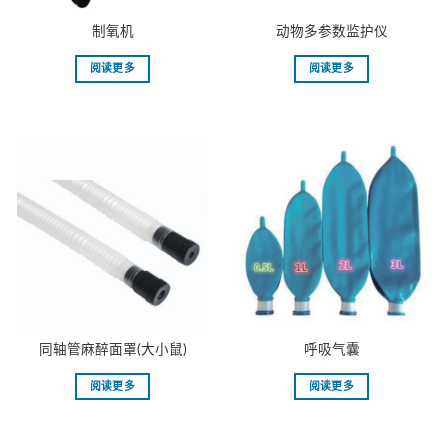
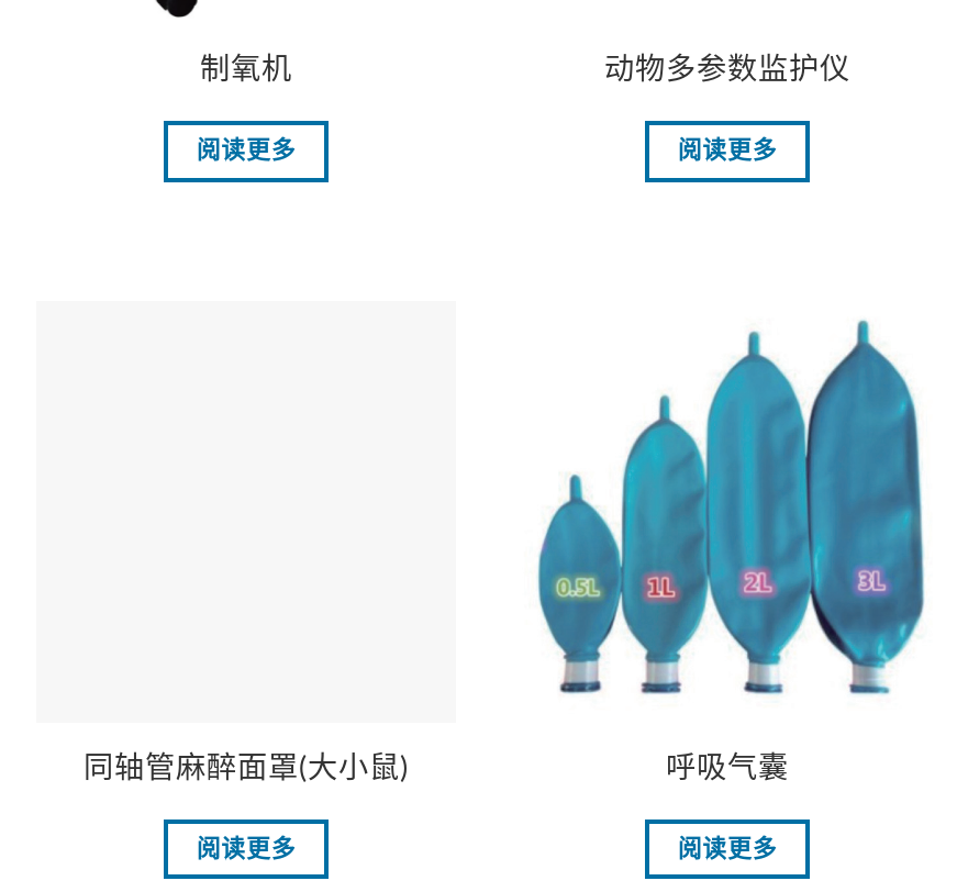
[18,181,201,307] [image] -> none

